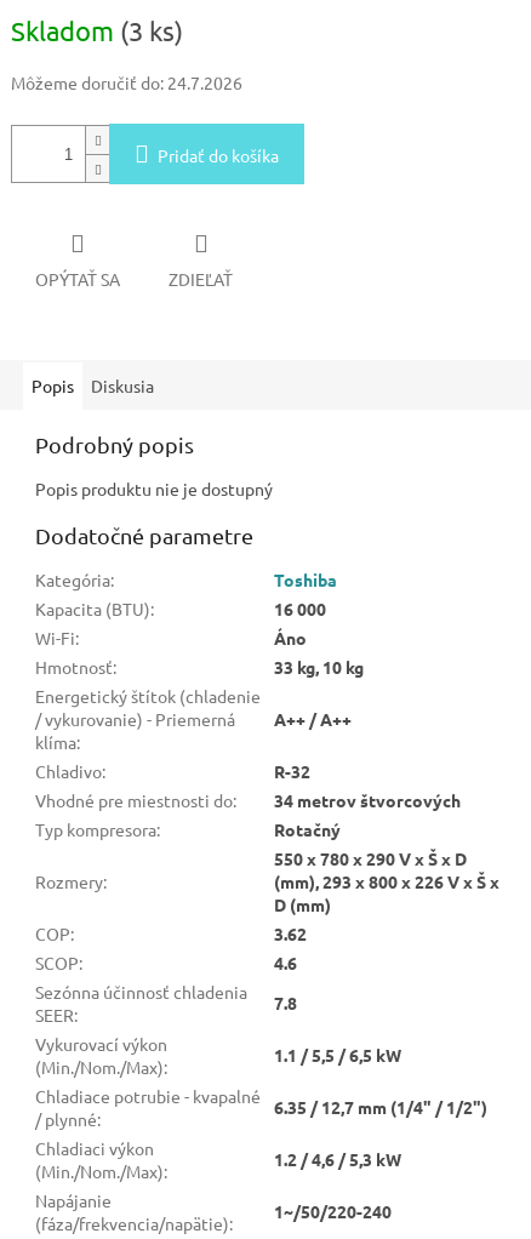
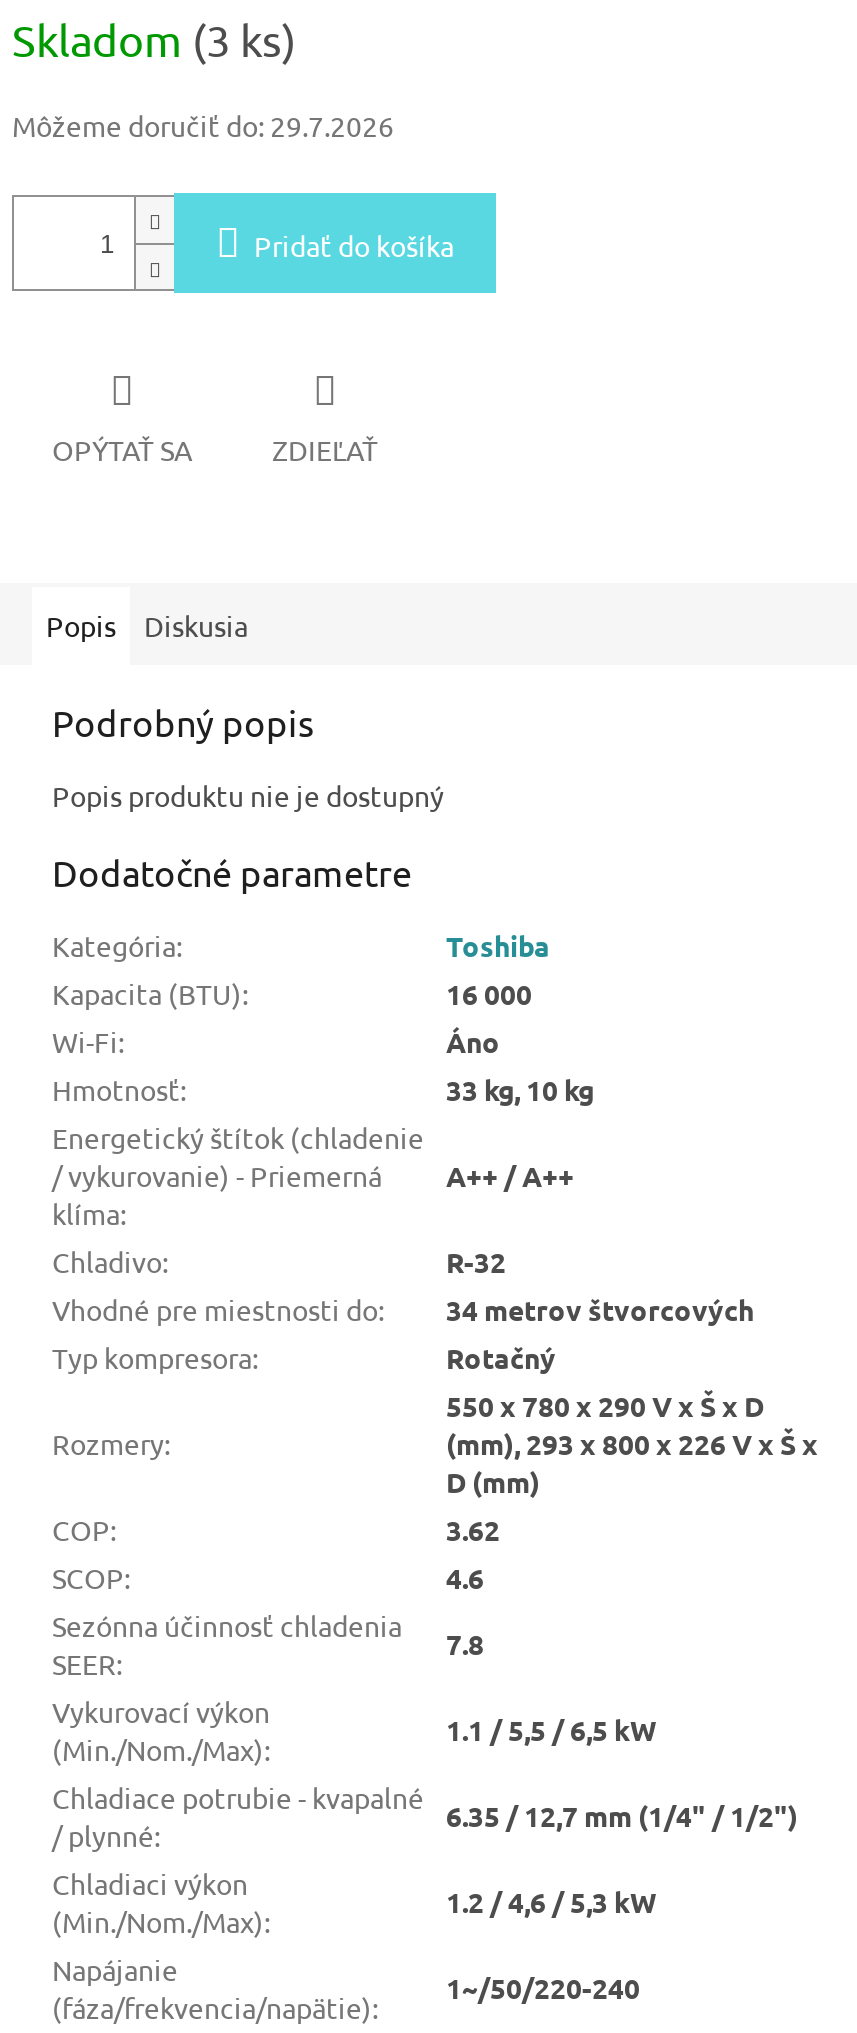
[11,72,242,94] Môžeme doručiť do: 24.7.2026 -> [12,108,394,144] Môžeme doručiť do: 29.7.2026

